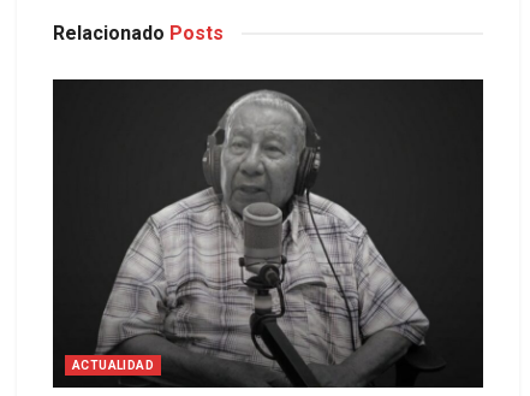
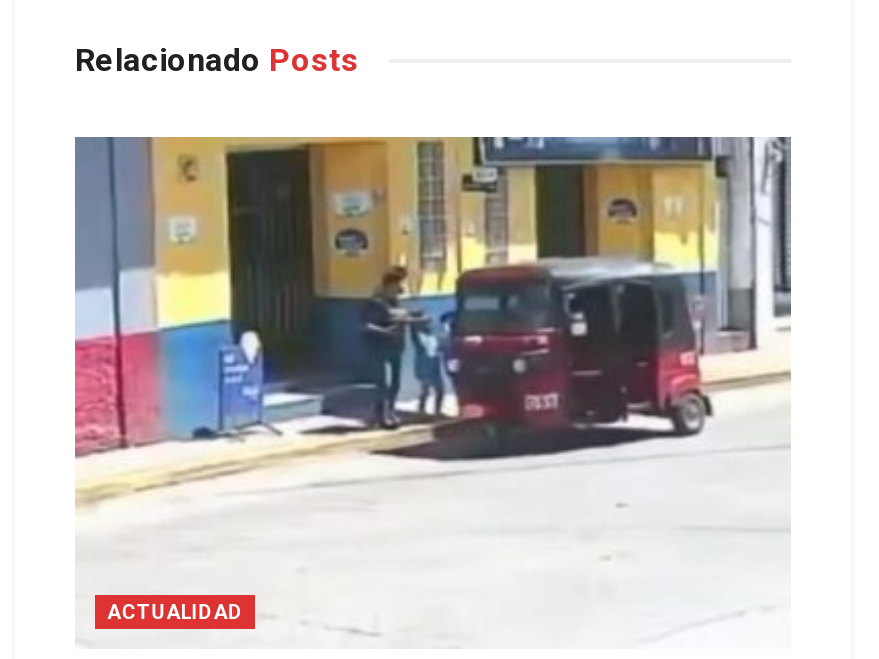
[52,78,484,389] [image] -> [73,135,793,649] [image]

